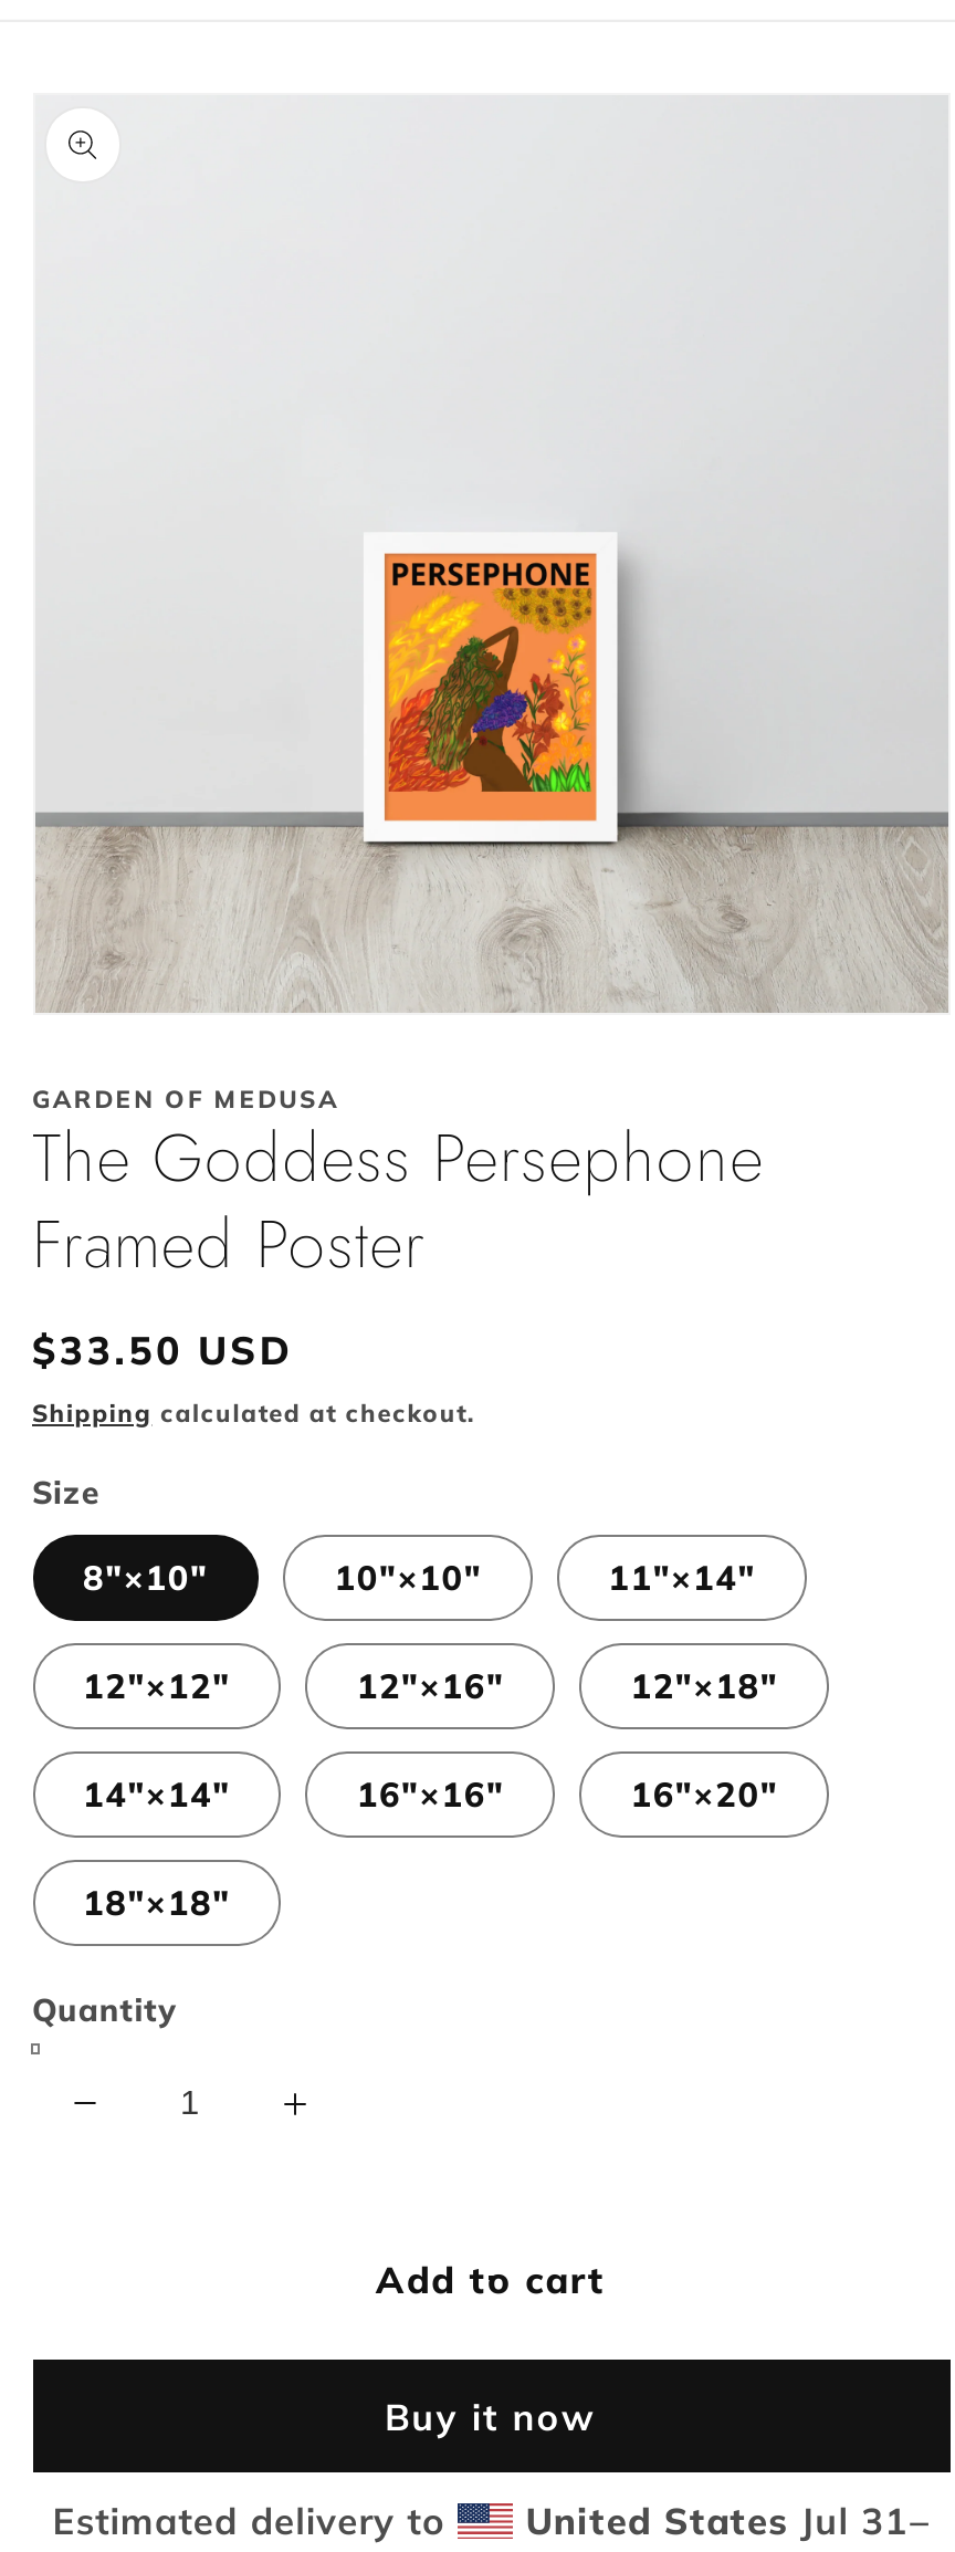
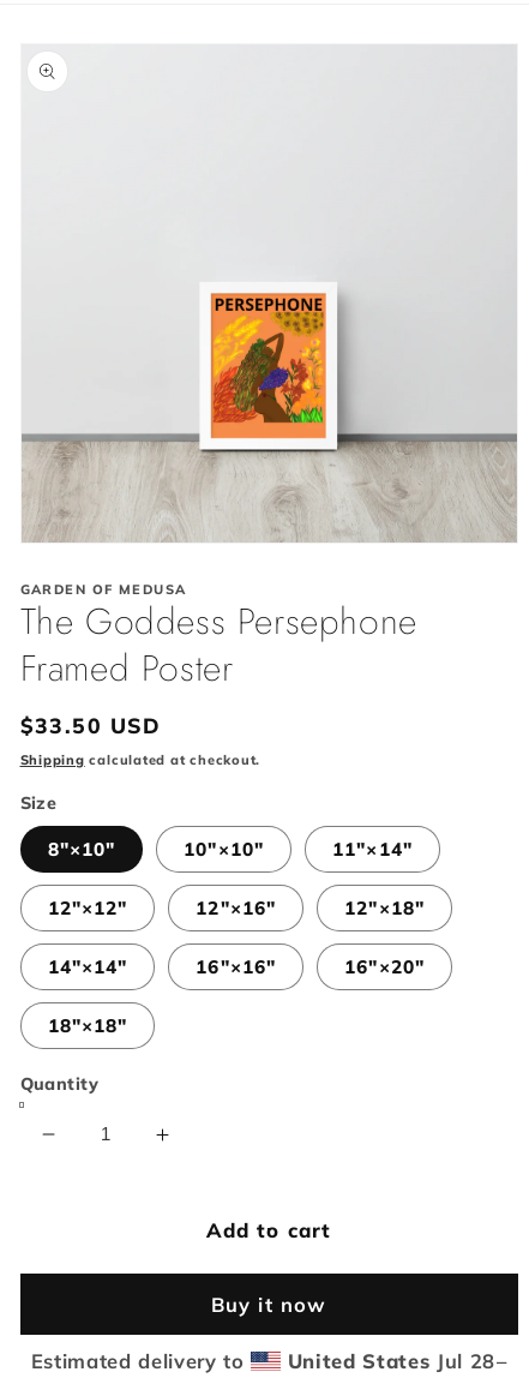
[513,2498,929,2544] United States Jul 31– -> [281,1348,506,1374] United States Jul 28–

